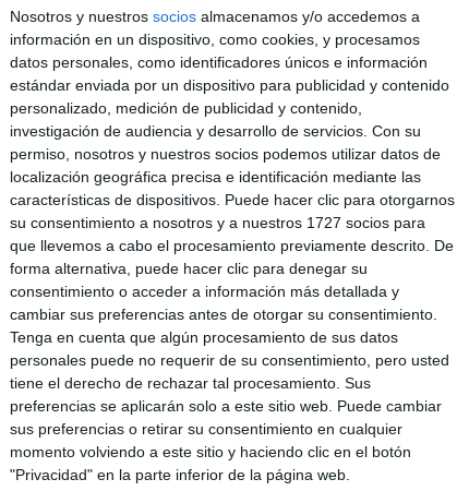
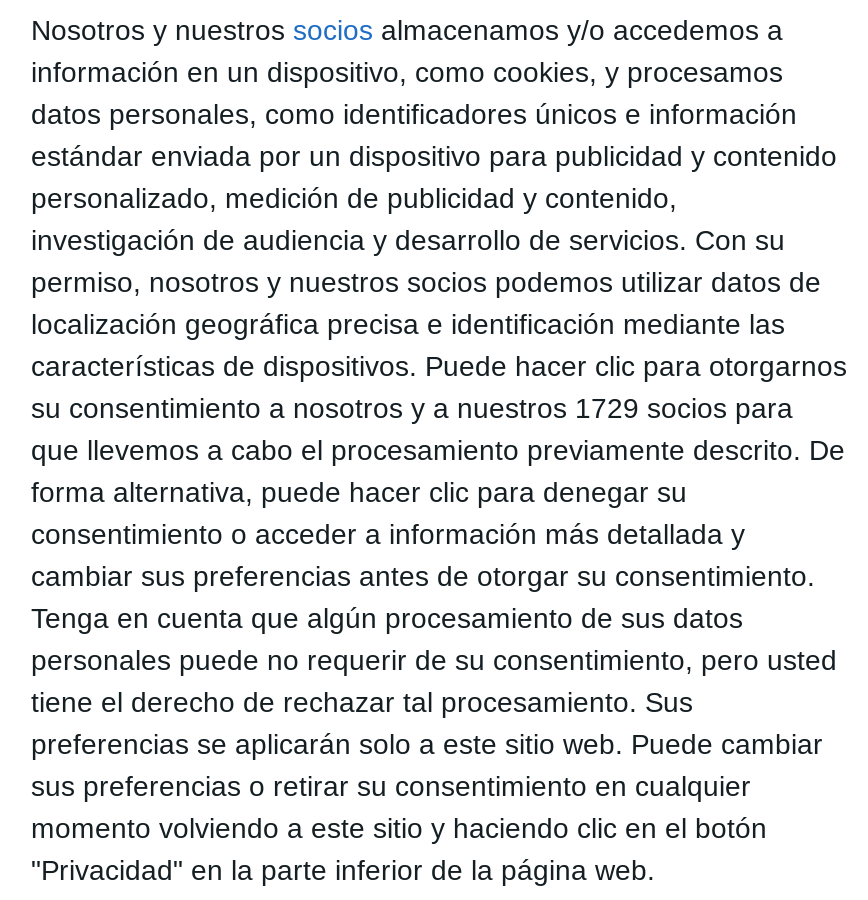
[10,214,425,231] su consentimiento a nosotros y a nuestros 1727 socios para -> [31,392,793,424] su consentimiento a nosotros y a nuestros 1729 socios para

